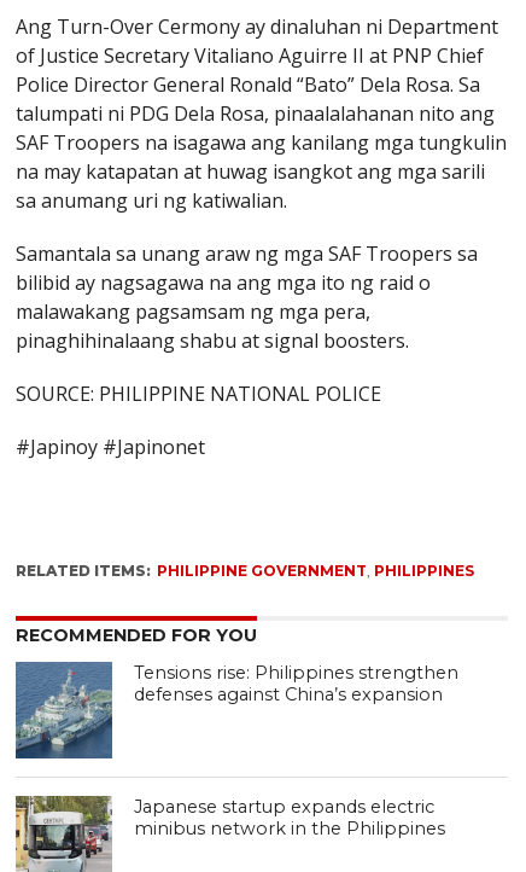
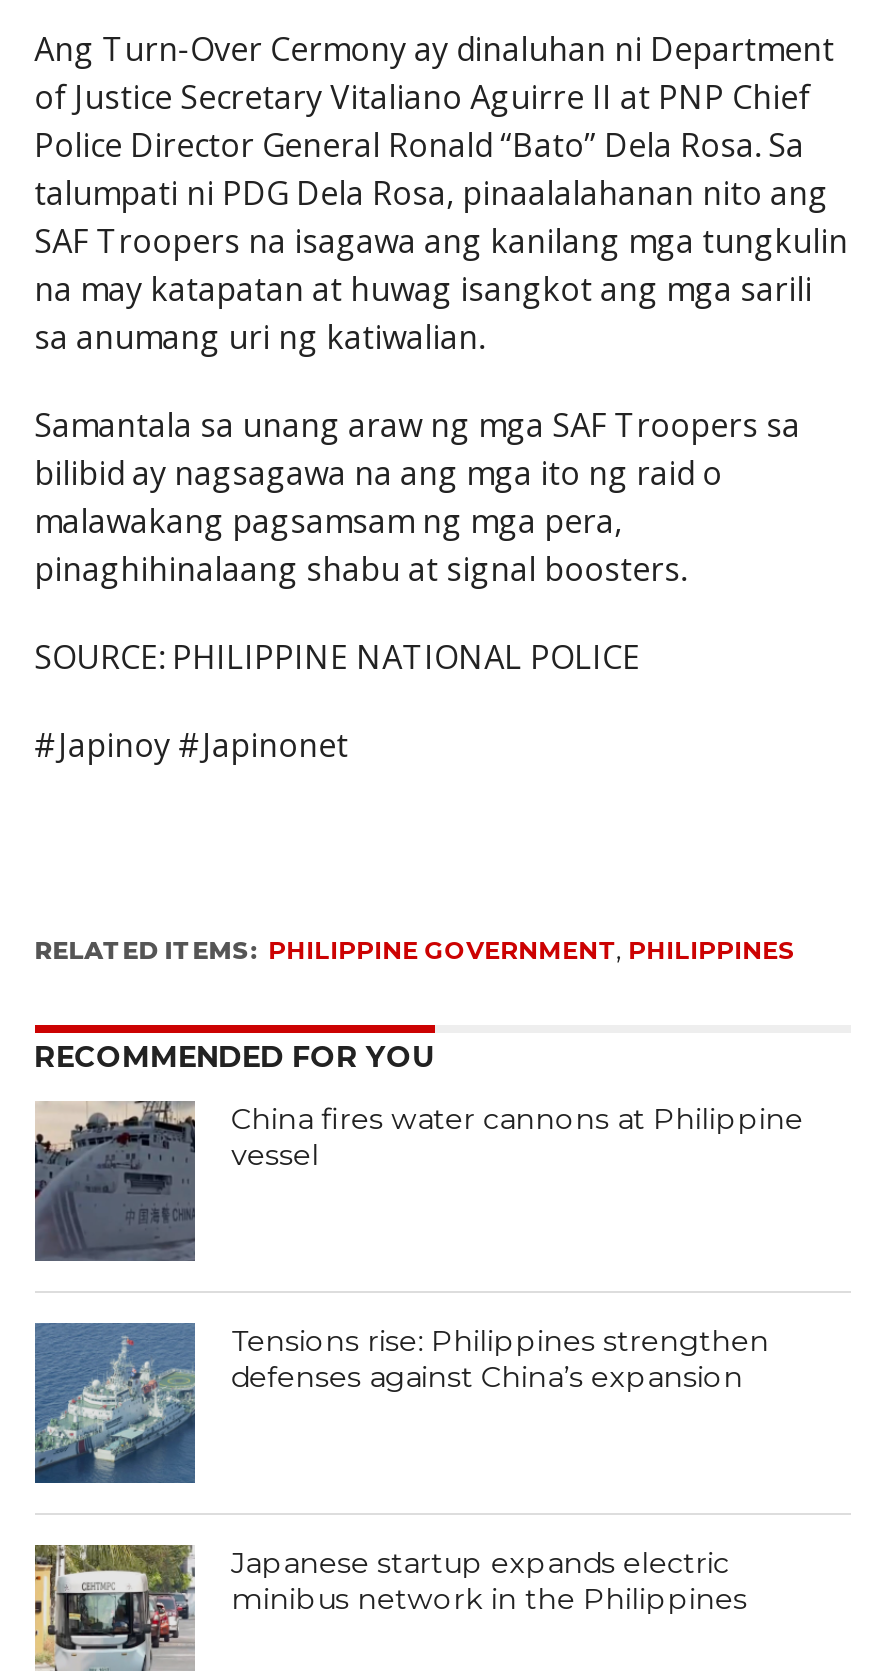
none -> [33,1099,803,1261] [image] | China fires water cannons at Philippine | vessel

